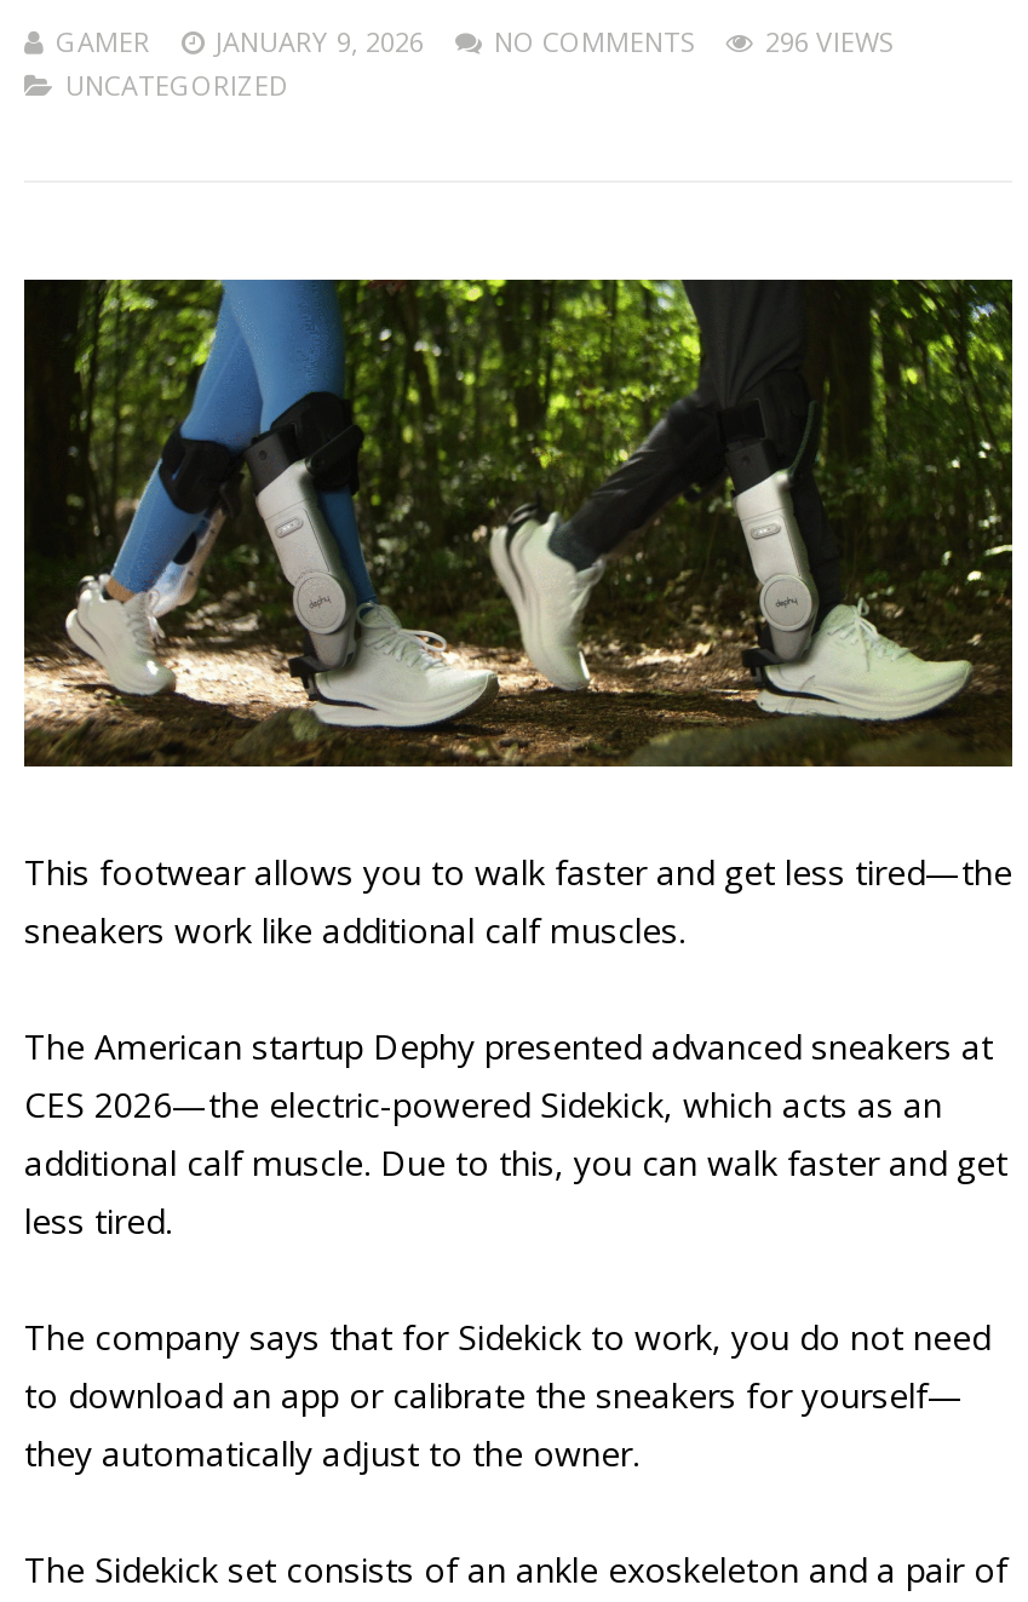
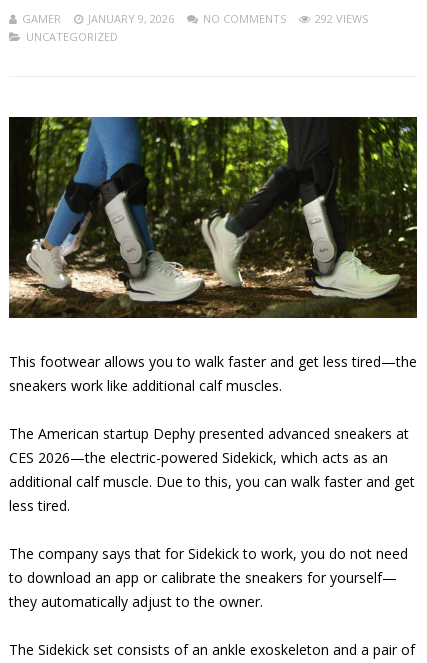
[56,23,894,59] GAMER JANUARY 9, 2026 NO COMMENTS 296 VIEWS -> [22,11,368,26] GAMER JANUARY 9, 2026 NO COMMENTS 292 VIEWS

